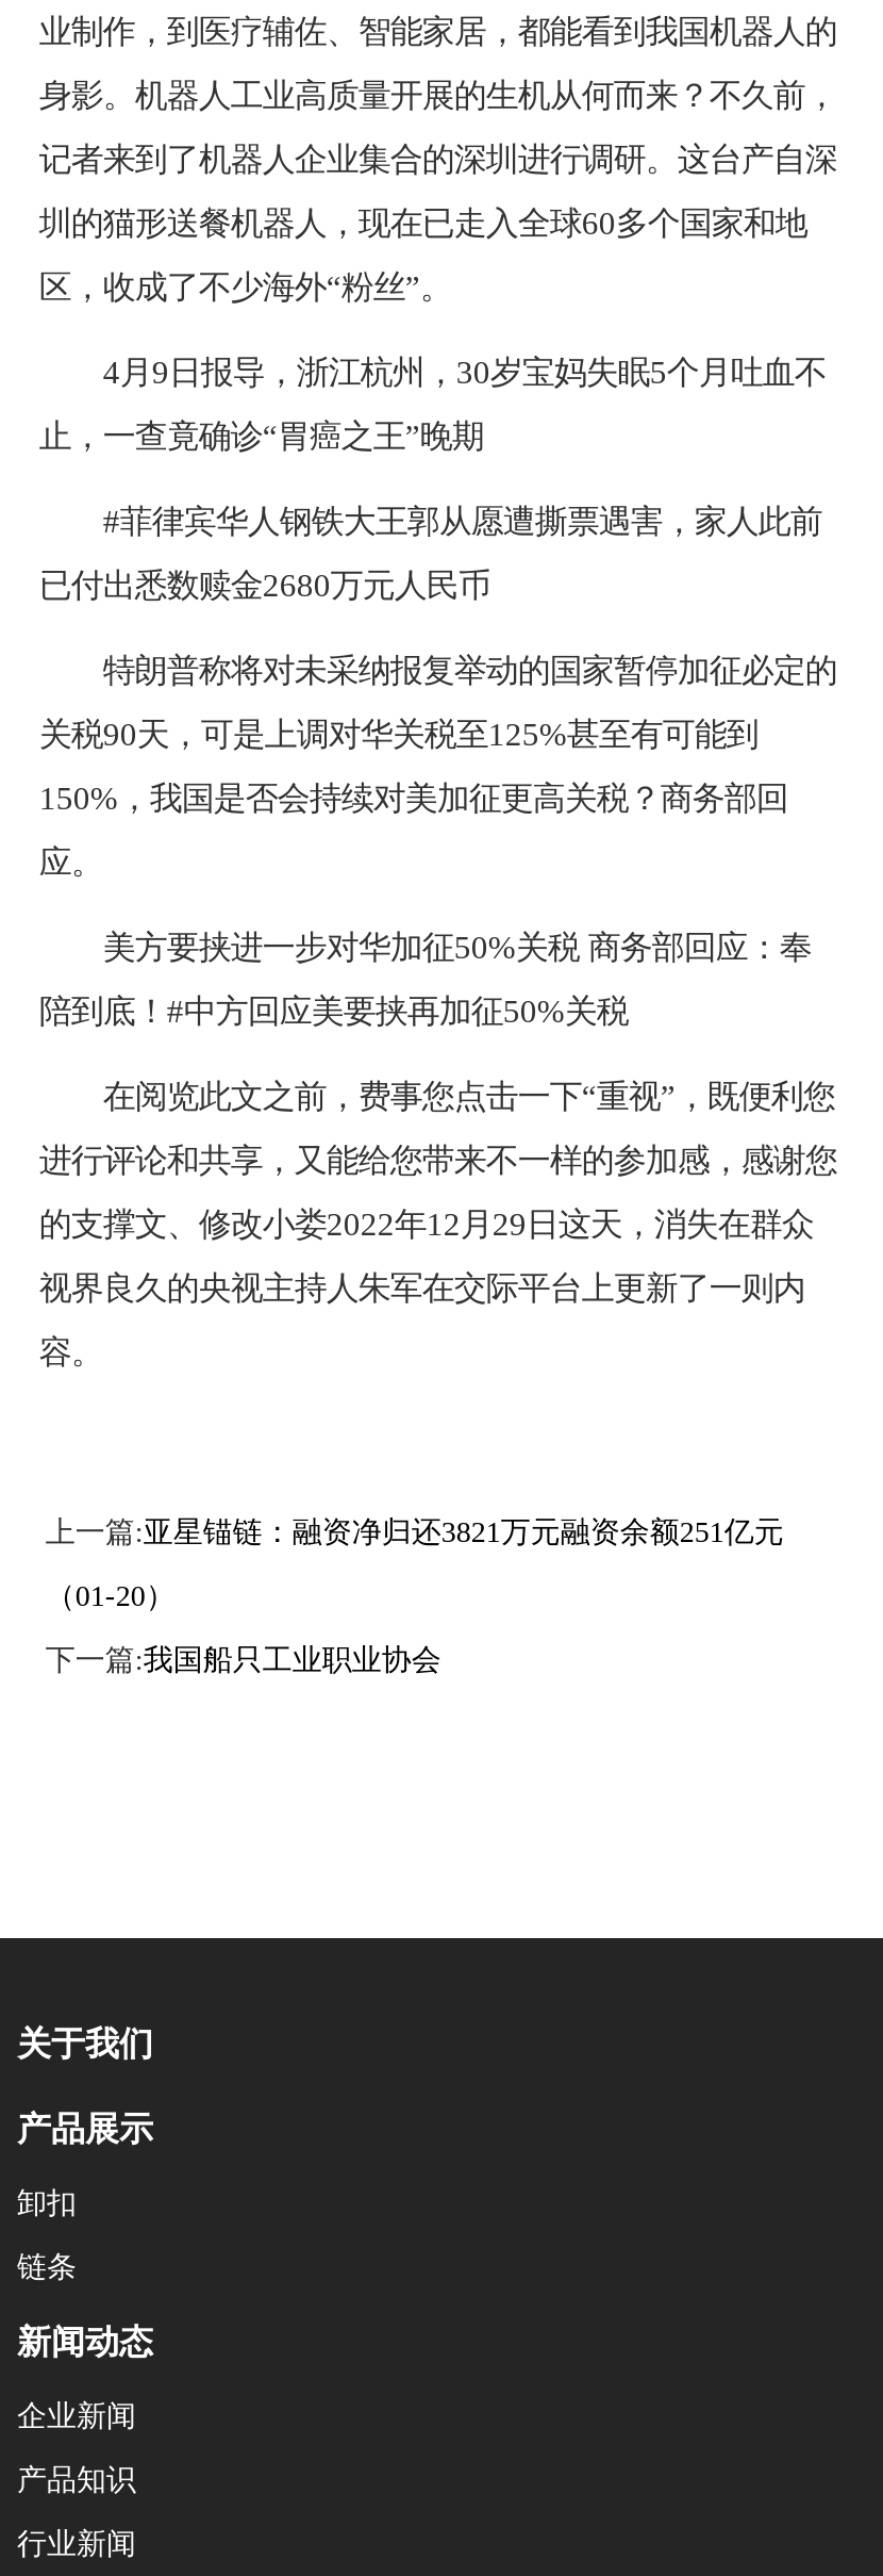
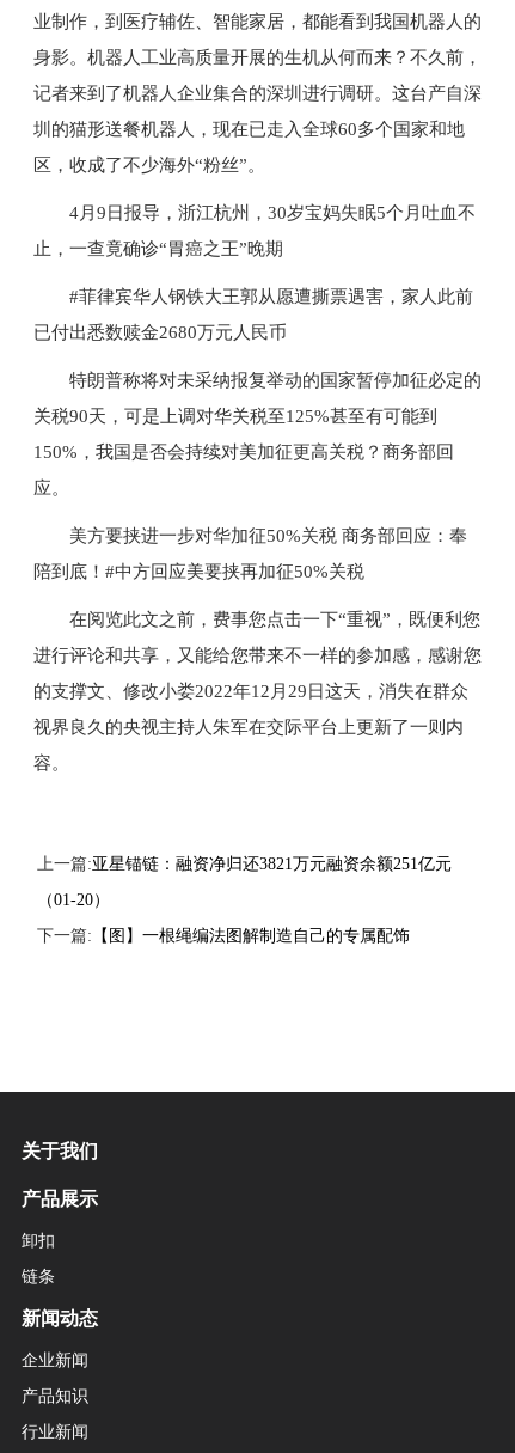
[45,1645,441,1677] 下一篇:我国船只工业职业协会 -> [37,927,410,945] 下一篇:【图】一根绳编法图解制造自己的专属配饰

